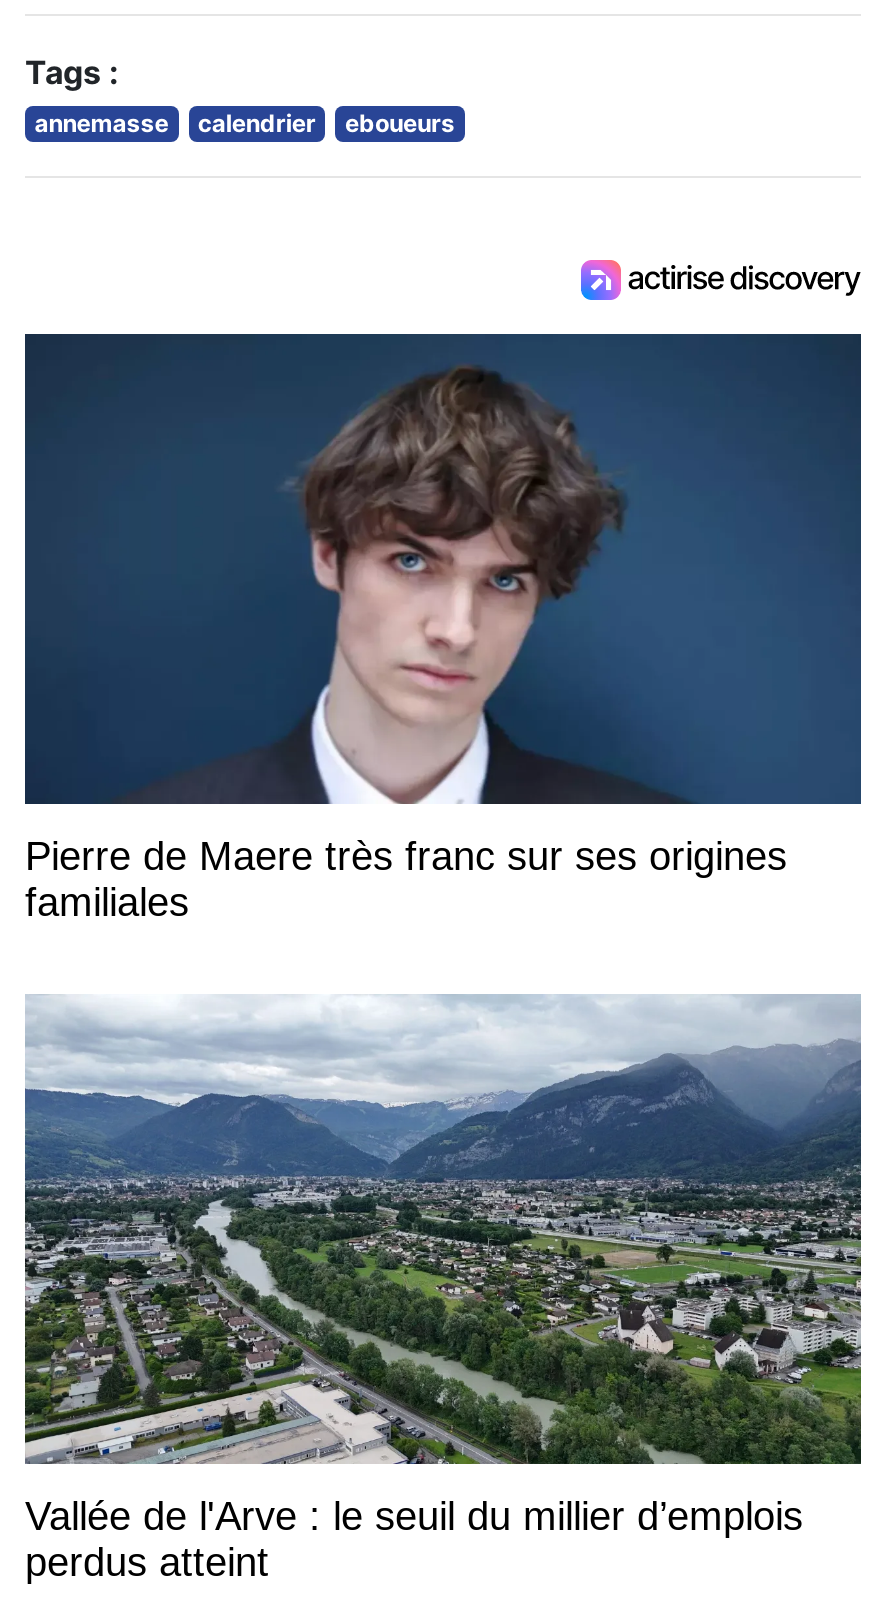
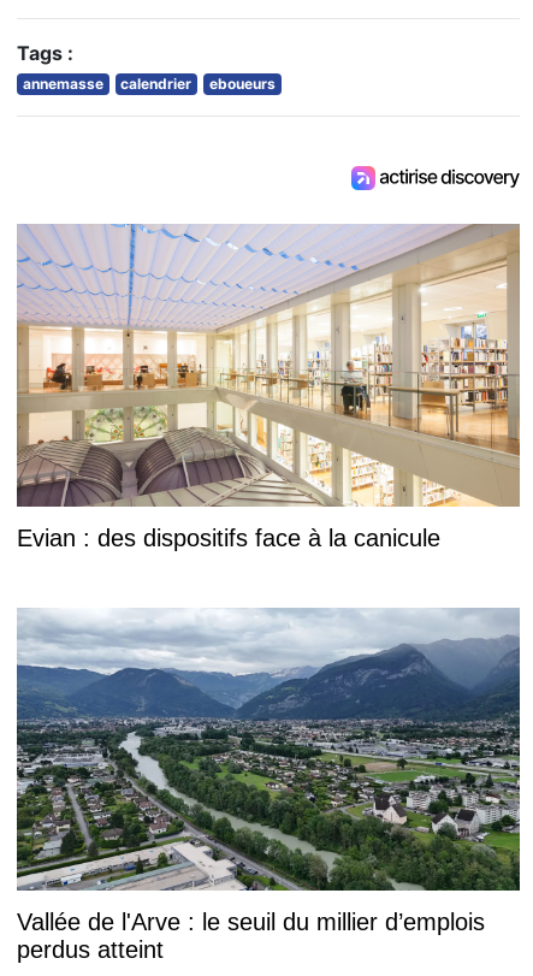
[23,332,863,923] [image] | Pierre de Maere très franc sur ses origines | familiales -> [16,211,521,551] [image] | Evian : des dispositifs face à la canicule

